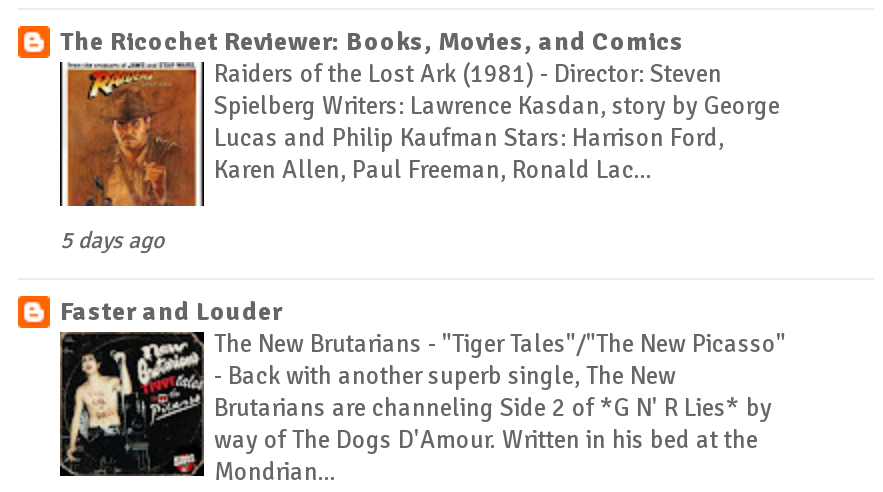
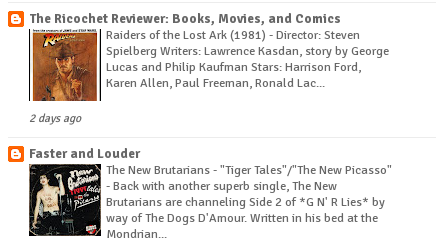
[60,226,164,254] 5 days ago -> [29,111,81,125] 2 days ago

